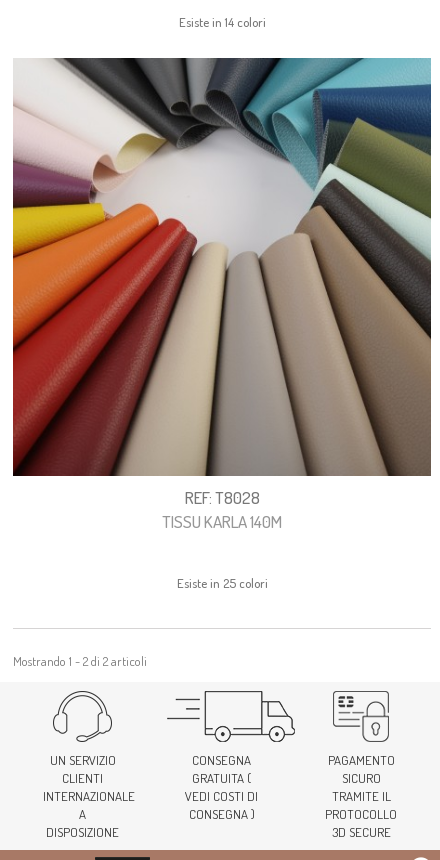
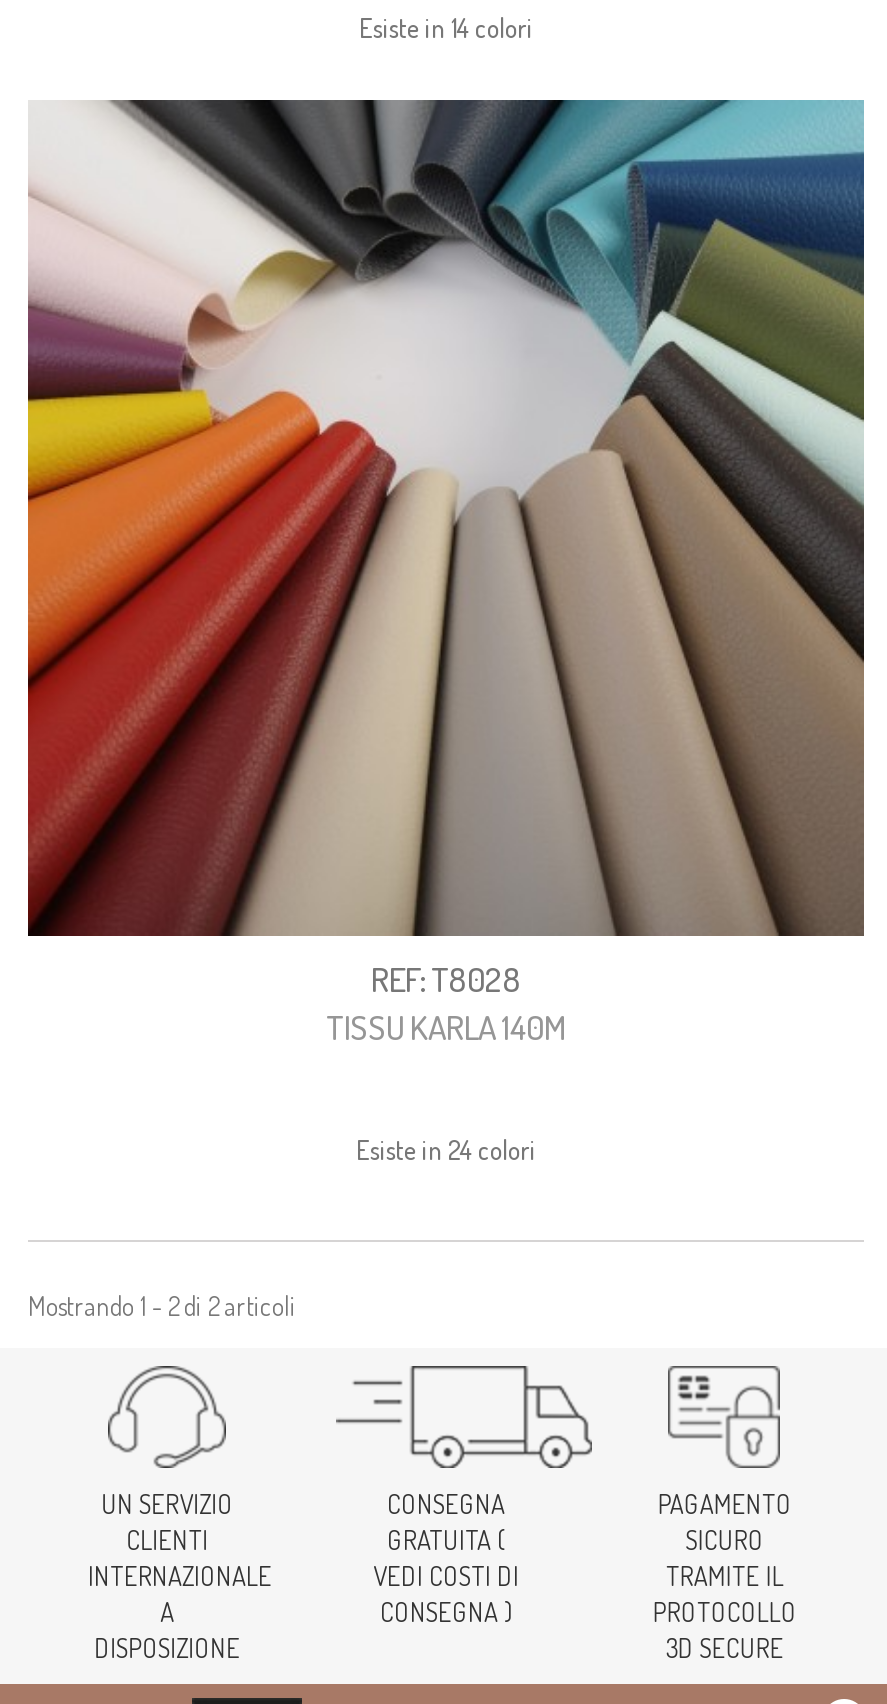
[176,575,267,591] Esiste in 25 colori -> [356,1134,536,1166] Esiste in 24 colori

